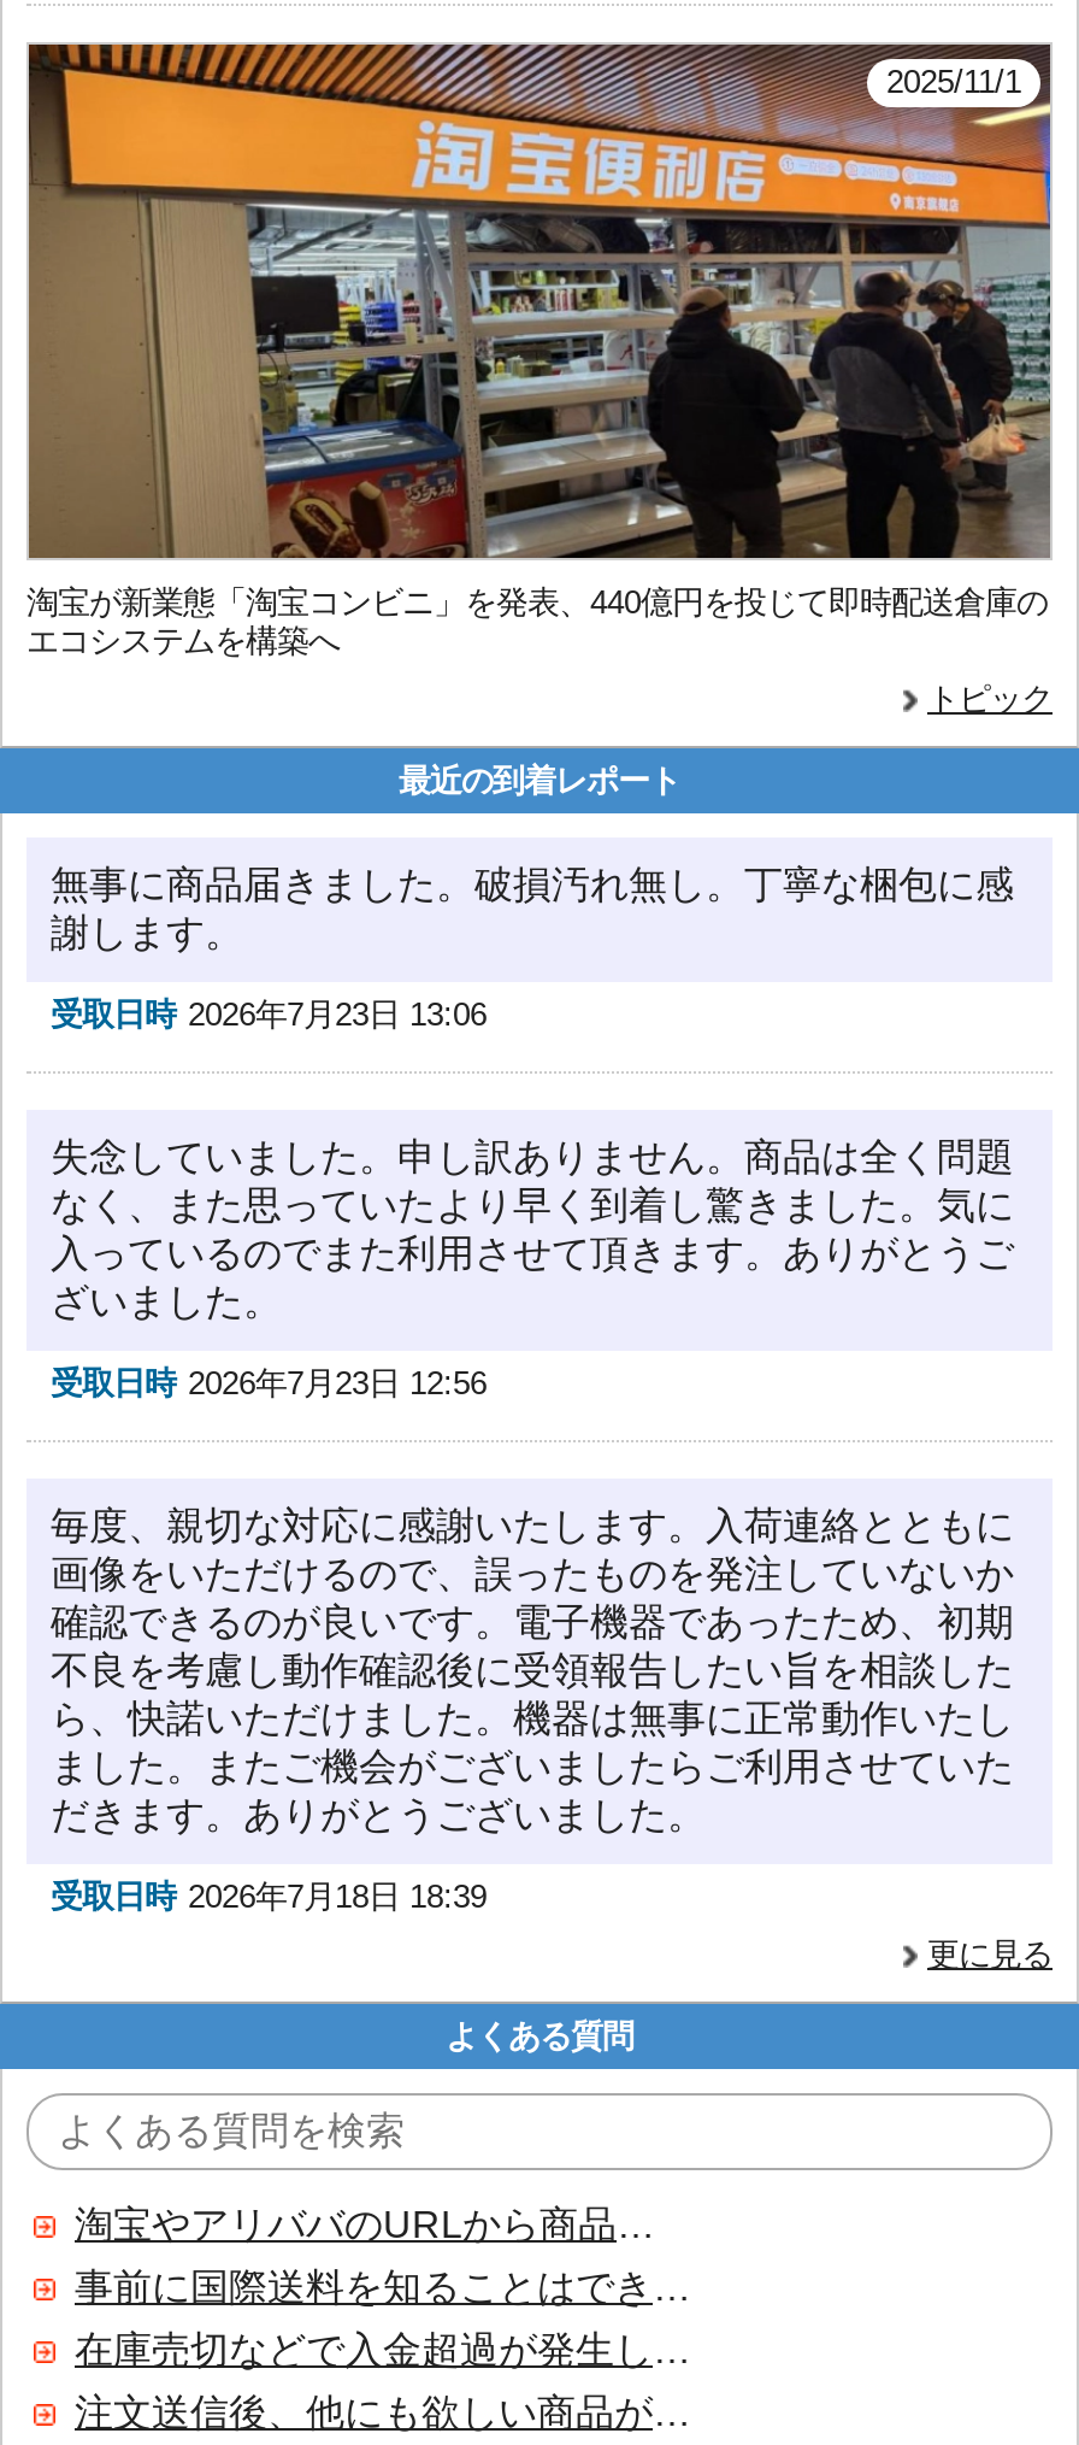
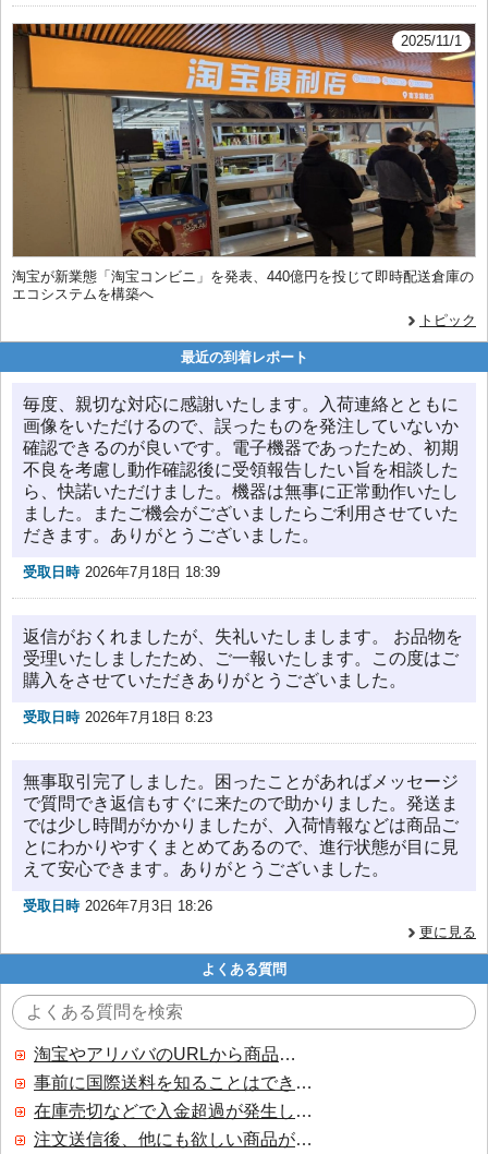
[51,865,1014,1034] 無事に商品届きました。破損汚れ無し。丁寧な梱包に感 | 謝します。 | 受取日時 2026年7月23日 13:06 -> none
[51,1138,1014,1403] 失念していました。申し訳ありません。商品は全く問題 | なく、また思っていたより早く到着し驚きました。気に | 入っているのでまた利用させて頂きます。ありがとうご | ざいました。 | 受取日時 2026年7月23日 12:56 -> none
moved [51,1506,1014,1916] -> [23,395,459,581]: 毎度、親切な対応に感謝いたします。入荷連絡とともに | 画像をいただけるので、誤ったものを発注していないか | 確認できるのが良いです。電子機器であったため、初期 | 不良を考慮し動作確認後に受領報告したい旨を相談した | ら、快諾いただけました。機器は無事に正常動作いたし | ました。またご機会がございましたらご利用させていた | だきます。ありがとうございました。 | 受取日時 2026年7月18日 18:39
none -> [23,628,463,726] 返信がおくれましたが、失礼いたしまします。 お品物を | 受理いたしましたため、ご一報いたします。この度はご | 購入をさせていただきありがとうございました。 | 受取日時 2026年7月18日 8:23
none -> [23,773,459,915] 無事取引完了しました。困ったことがあればメッセージ | で質問でき返信もすぐに来たので助かりました。発送ま | では少し時間がかかりましたが、入荷情報などは商品ご | とにわかりやすくまとめてあるので、進行状態が目に見 | えて安心できます。ありがとうございました。 | 受取日時 2026年7月3日 18:26

